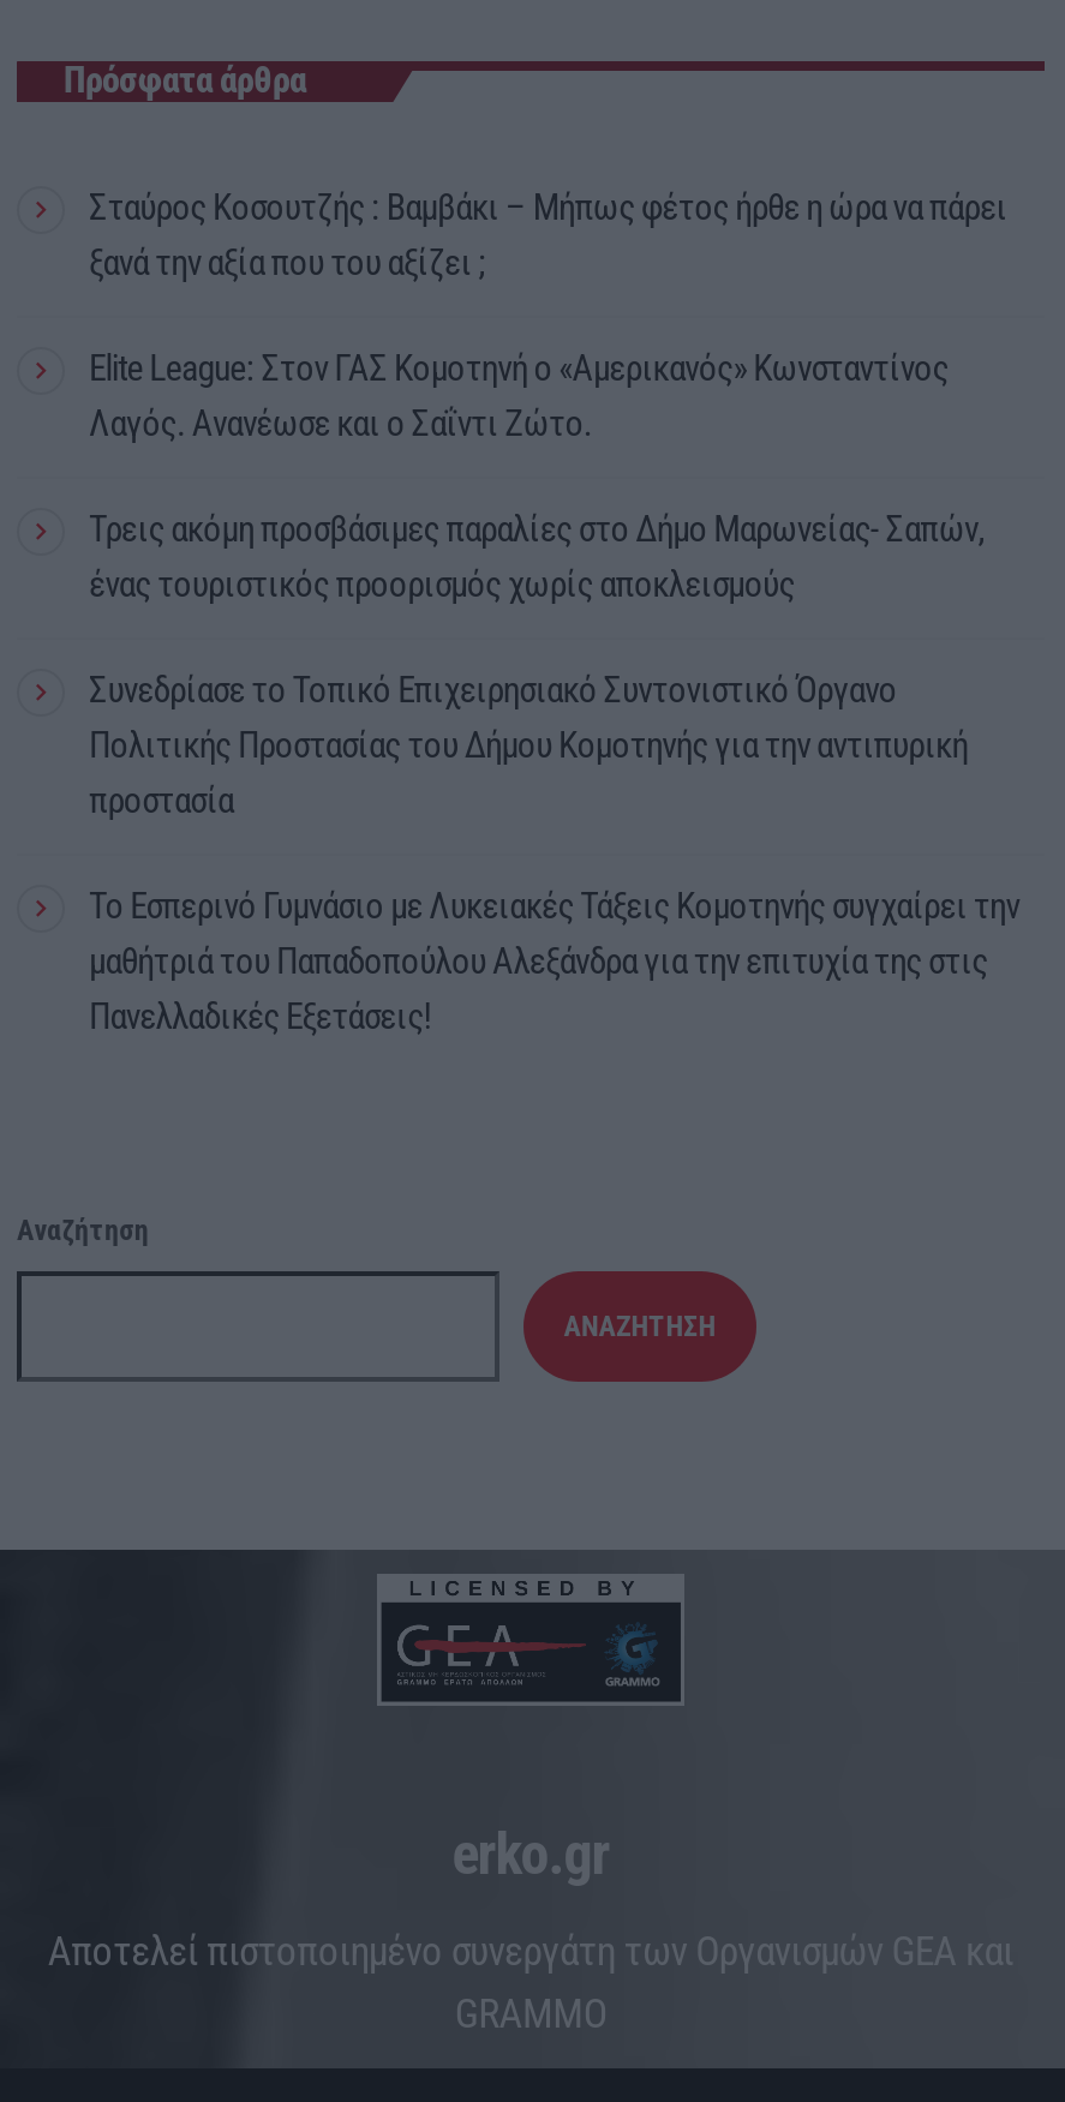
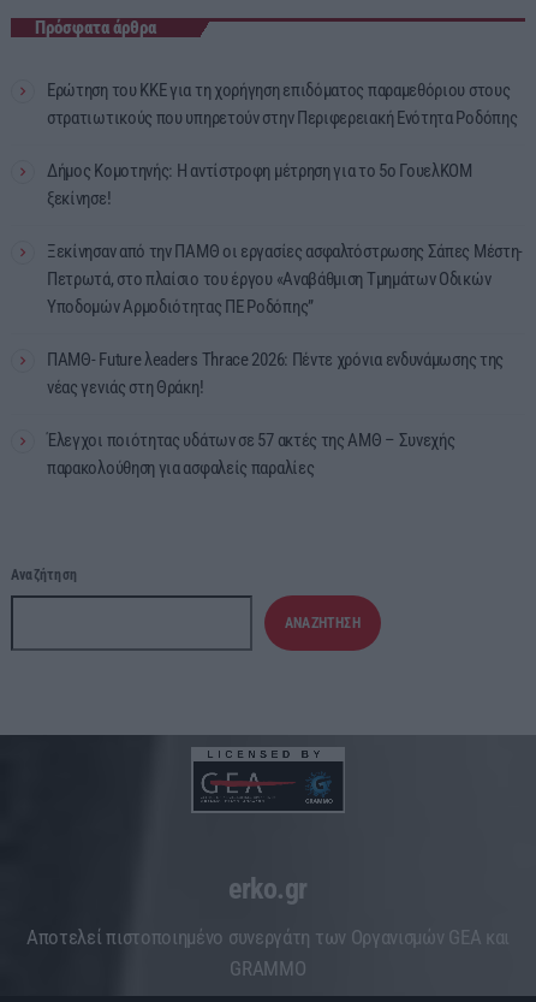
[89,185,1007,283] Σταύρος Κοσουτζής : Βαμβάκι – Μήπως φέτος ήρθε η ώρα να πάρει | ξανά την αξία που του αξίζει ; -> [47,80,517,129] Ερώτηση του ΚΚΕ για τη χορήγηση επιδόματος παραμεθόριου στους | στρατιωτικούς που υπηρετούν στην Περιφερειακή Ενότητα Ροδόπης
[89,346,949,444] Elite League: Στον ΓΑΣ Κομοτηνή ο «Αμερικανός» Κωνσταντίνος | Λαγός. Ανανέωσε και ο Σαΐντι Ζώτο. -> [47,161,472,210] Δήμος Κομοτηνής: Η αντίστροφη μέτρηση για το 5ο ΓουελΚΟΜ | ξεκίνησε!
[89,507,985,605] Τρεις ακόμη προσβάσιμες παραλίες στο Δήμο Μαρωνείας- Σαπών, | ένας τουριστικός προορισμός χωρίς αποκλεισμούς -> [47,241,523,318] Ξεκίνησαν από την ΠΑΜΘ οι εργασίες ασφαλτόστρωσης Σάπες Μέστη- | Πετρωτά, στο πλαίσιο του έργου «Αναβάθμιση Τμημάτων Οδικών | Υποδομών Αρμοδιότητας ΠΕ Ροδόπης”
[89,667,968,821] Συνεδρίασε το Τοπικό Επιχειρησιακό Συντονιστικό Όργανο | Πολιτικής Προστασίας του Δήμου Κομοτηνής για την αντιπυρική | προστασία -> [47,349,504,399] ΠΑΜΘ- Future λeaders Thrace 2026: Πέντε χρόνια ενδυνάμωσης της | νέας γενιάς στη Θράκη!
[89,884,1019,1037] Το Εσπερινό Γυμνάσιο με Λυκειακές Τάξεις Κομοτηνής συγχαίρει την | μαθήτριά του Παπαδοπούλου Αλεξάνδρα για την επιτυχία της στις | Πανελλαδικές Εξετάσεις! -> [47,430,455,479] Έλεγχοι ποιότητας υδάτων σε 57 ακτές της ΑΜΘ – Συνεχής | παρακολούθηση για ασφαλείς παραλίες

